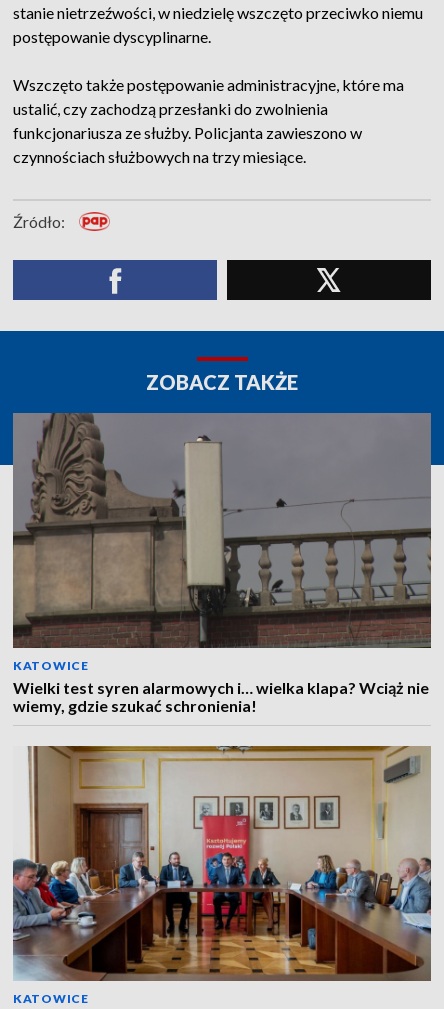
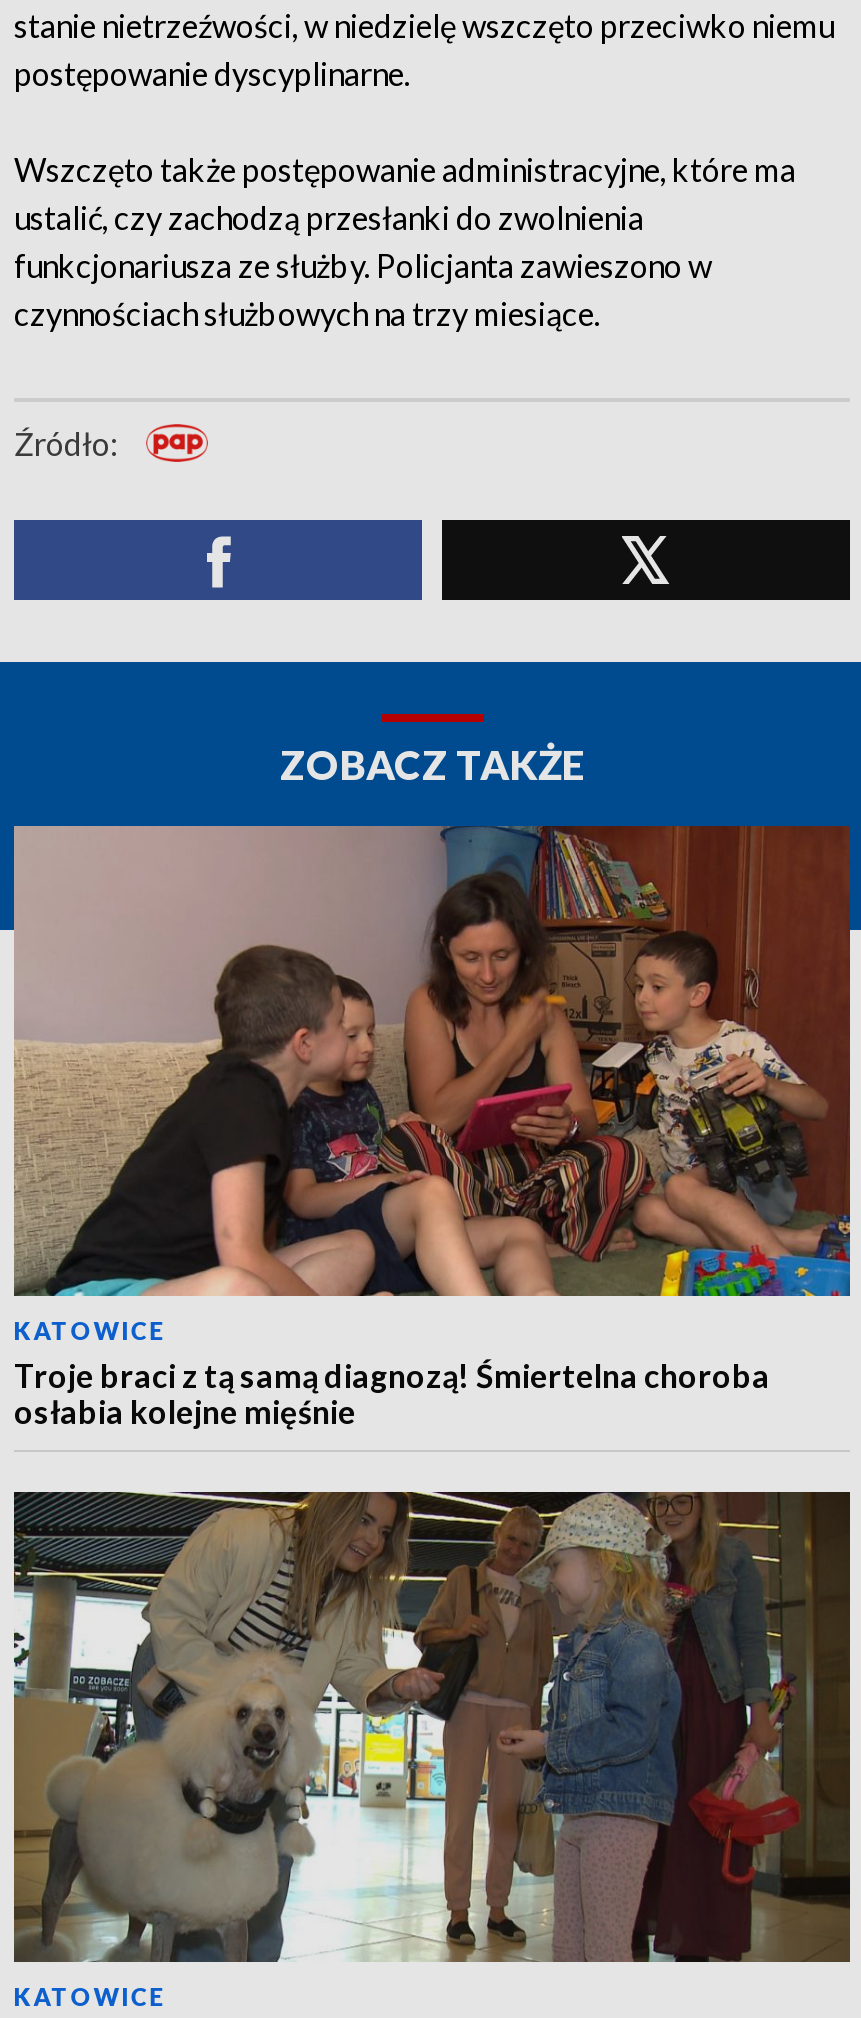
[13,412,432,715] [image] | Wielki test syren alarmowych i… wielka klapa? Wciąż nie | wiemy, gdzie szukać schronienia! -> [14,824,852,1430] [image] | Troje braci z tą samą diagnozą! Śmiertelna choroba | osłabia kolejne mięśnie
[12,745,432,982] [image] -> [12,1490,852,1964] [image]

